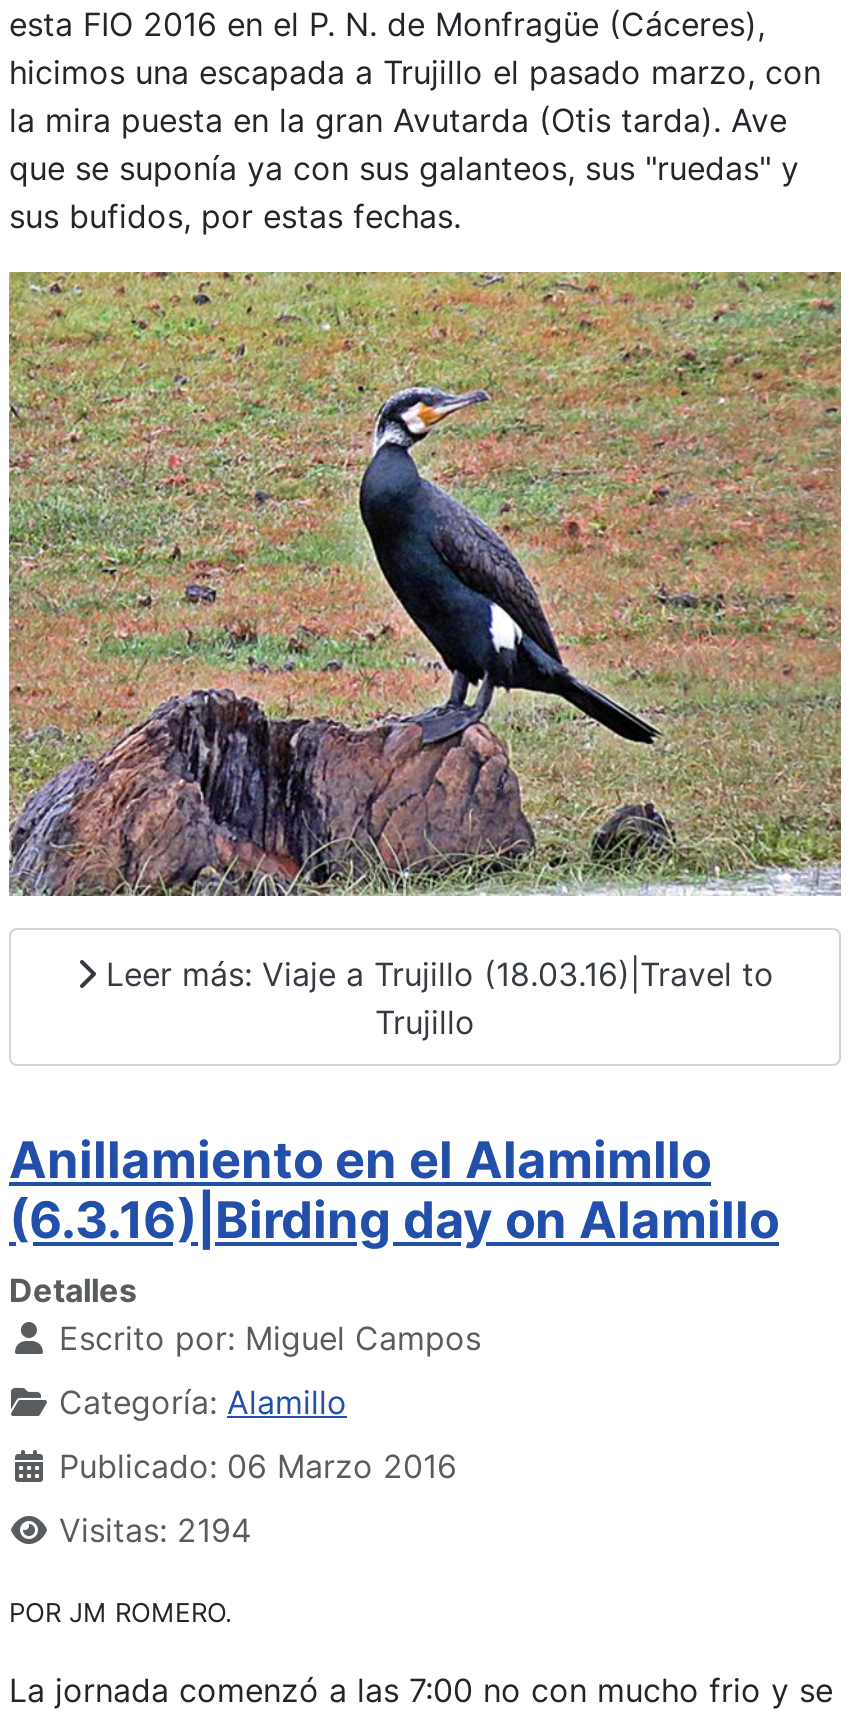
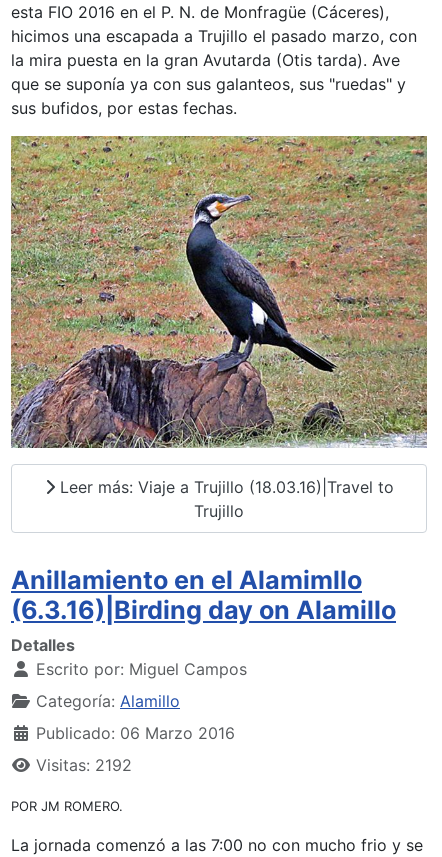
[59,1510,251,1550] Visitas: 2194 -> [36,755,132,775] Visitas: 2192

